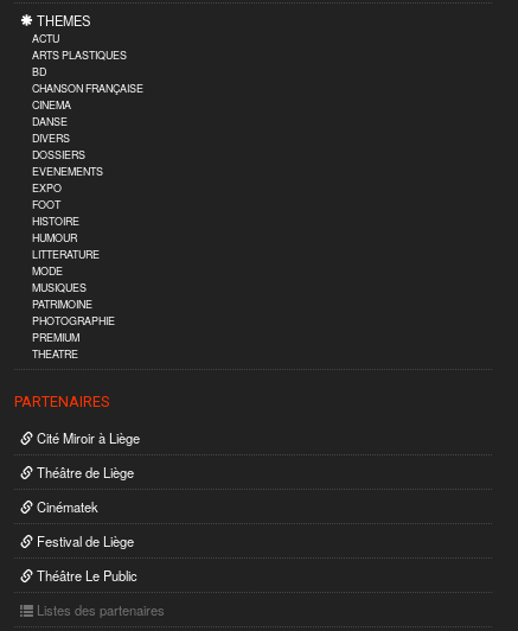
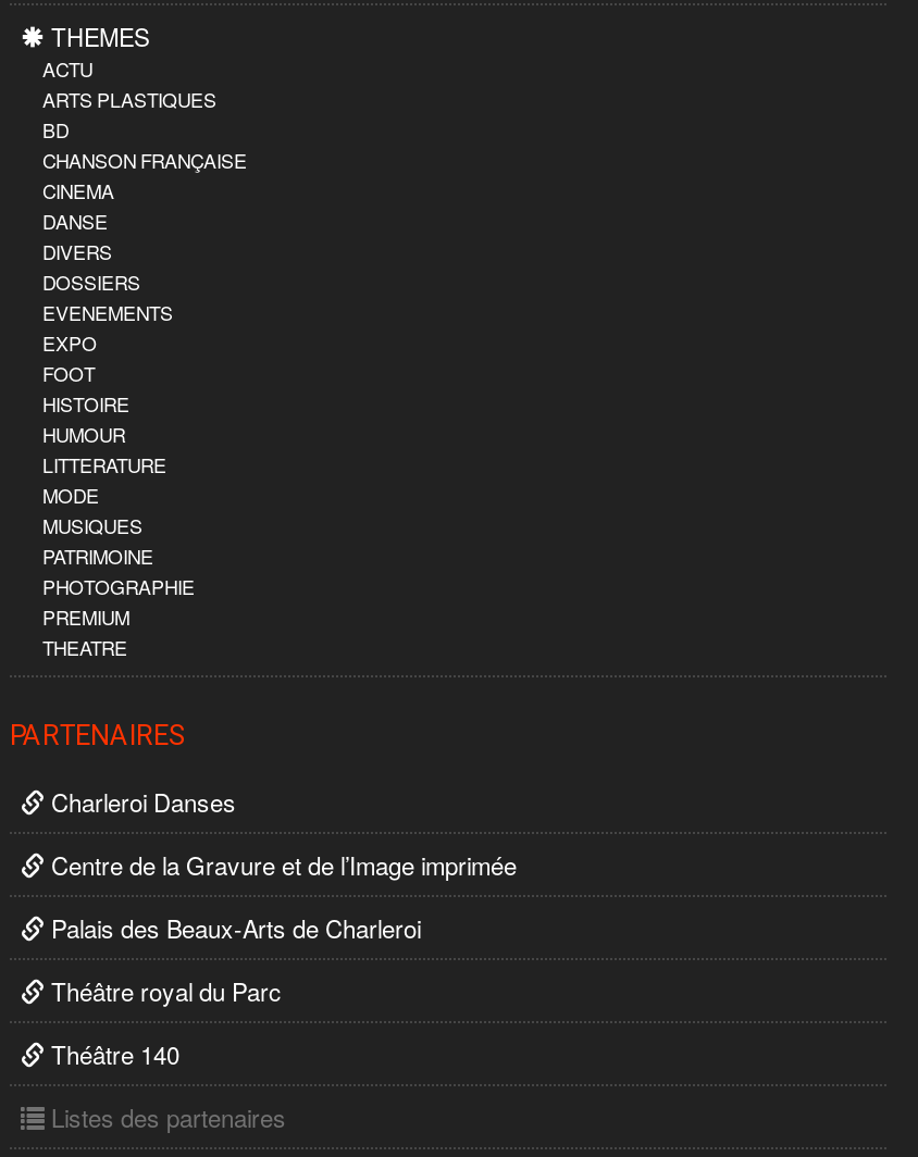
[33,428,140,447] Cité Miroir à Liège -> [45,784,236,819] Charleroi Danses
[33,463,134,482] Théâtre de Liège -> [45,847,517,882] Centre de la Gravure et de l’Image imprimée
[33,497,98,516] Cinématek -> [45,910,421,945] Palais des Beaux-Arts de Charleroi
[33,531,134,550] Festival de Liège -> [45,973,282,1008] Théâtre royal du Parc
[33,566,138,585] Théâtre Le Public -> [45,1037,179,1071] Théâtre 140

